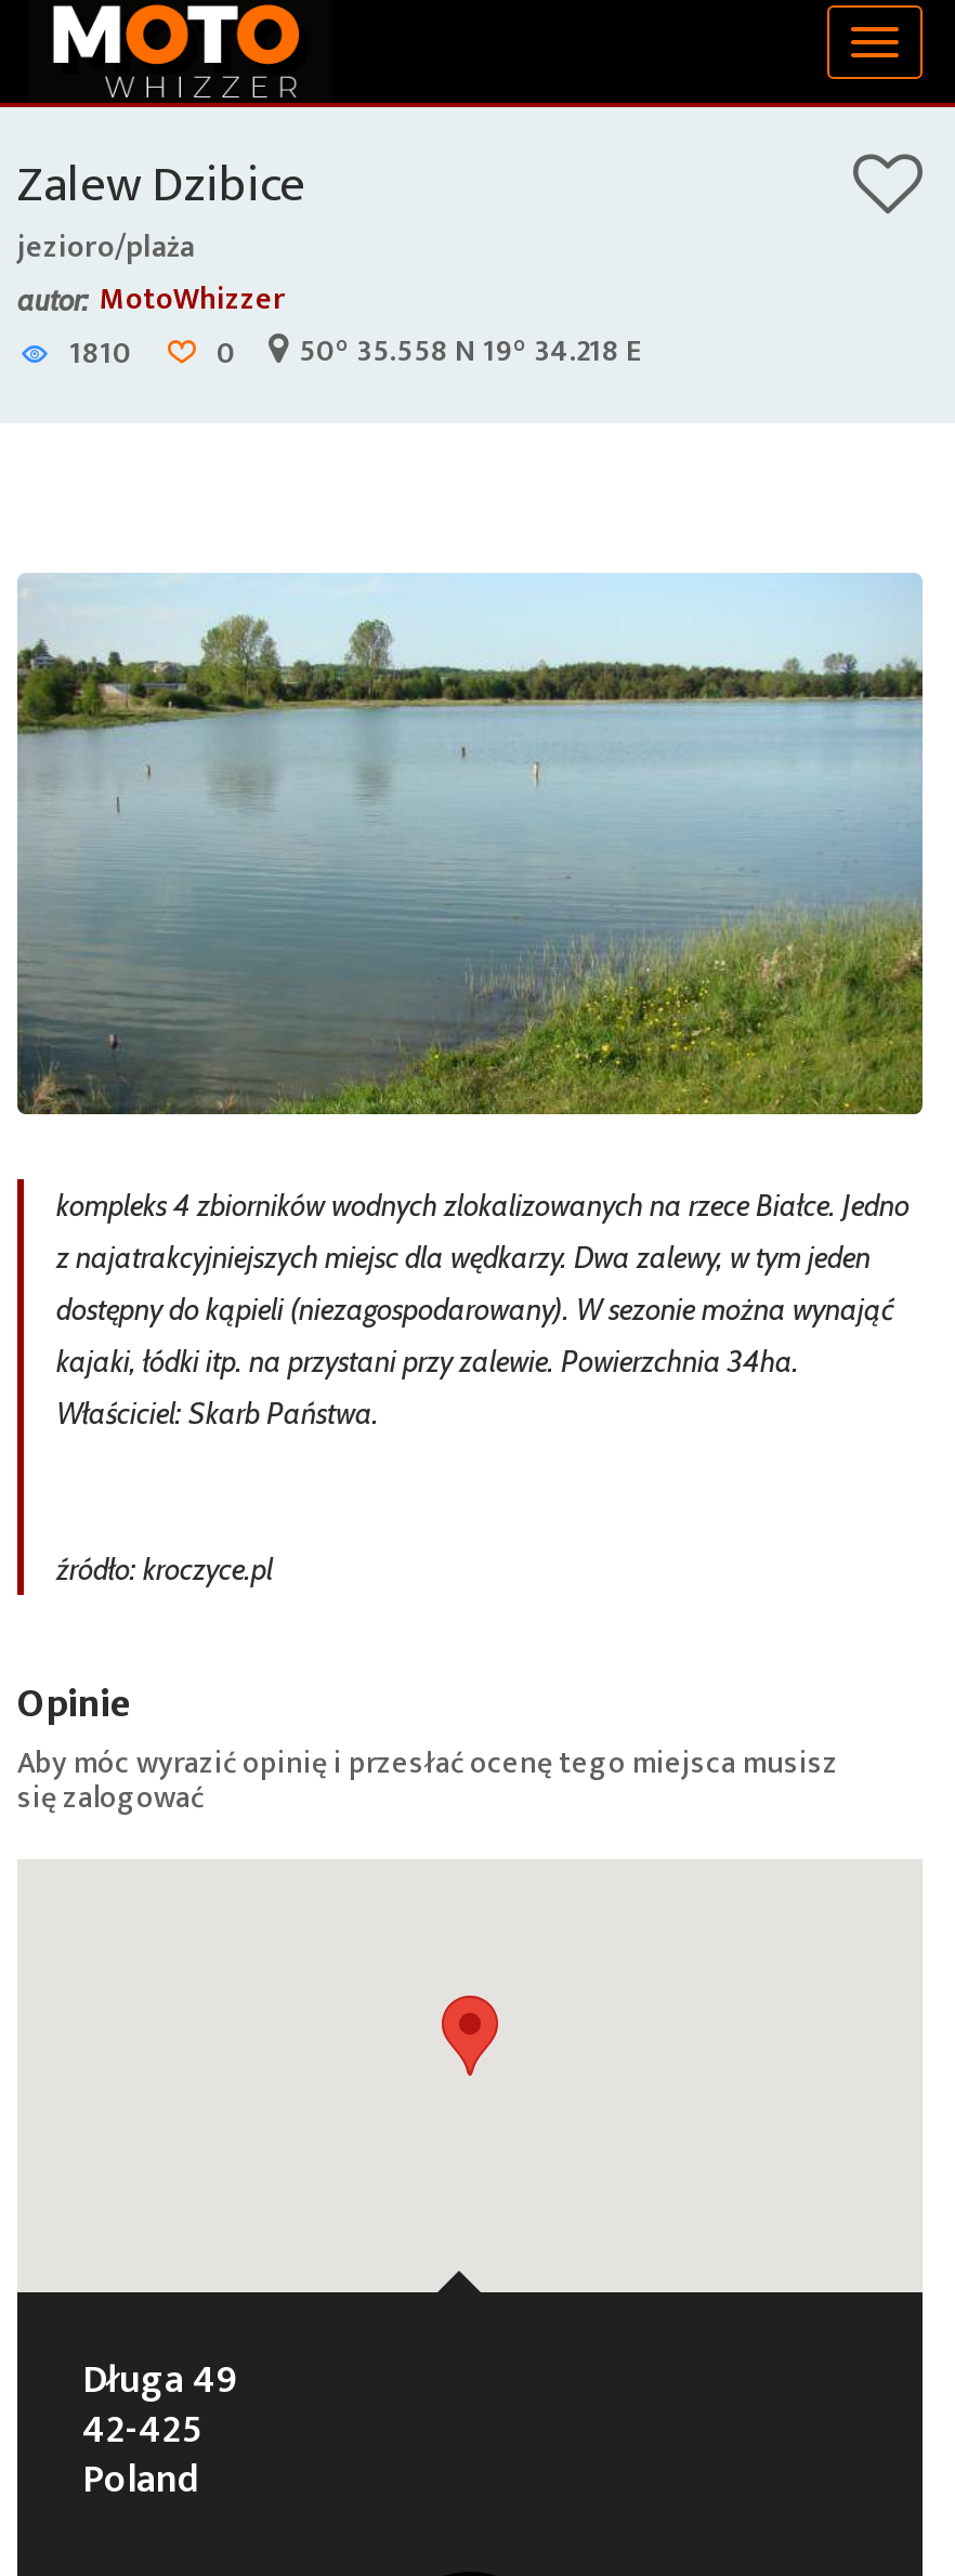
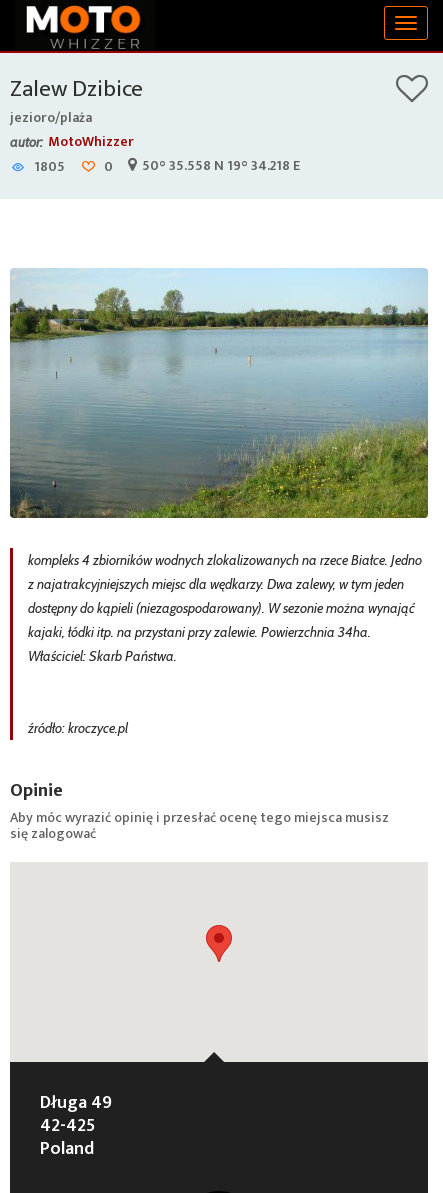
[63,328,132,378] 1810 -> [31,155,65,178] 1805

